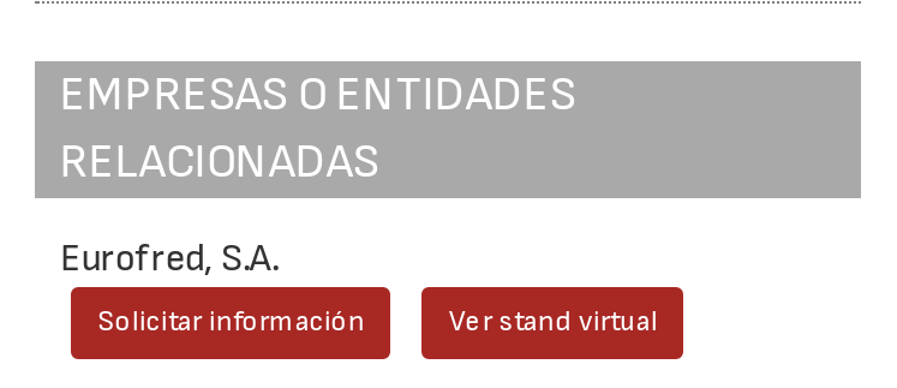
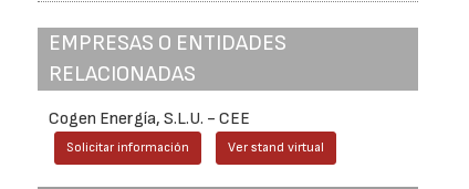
[60,235,278,281] Eurofred, S.A. -> [49,108,250,129] Cogen Energía, S.L.U. - CEE

